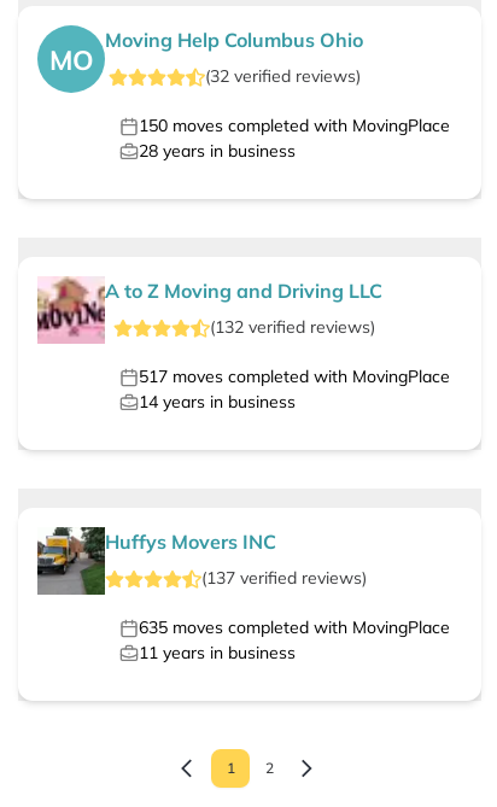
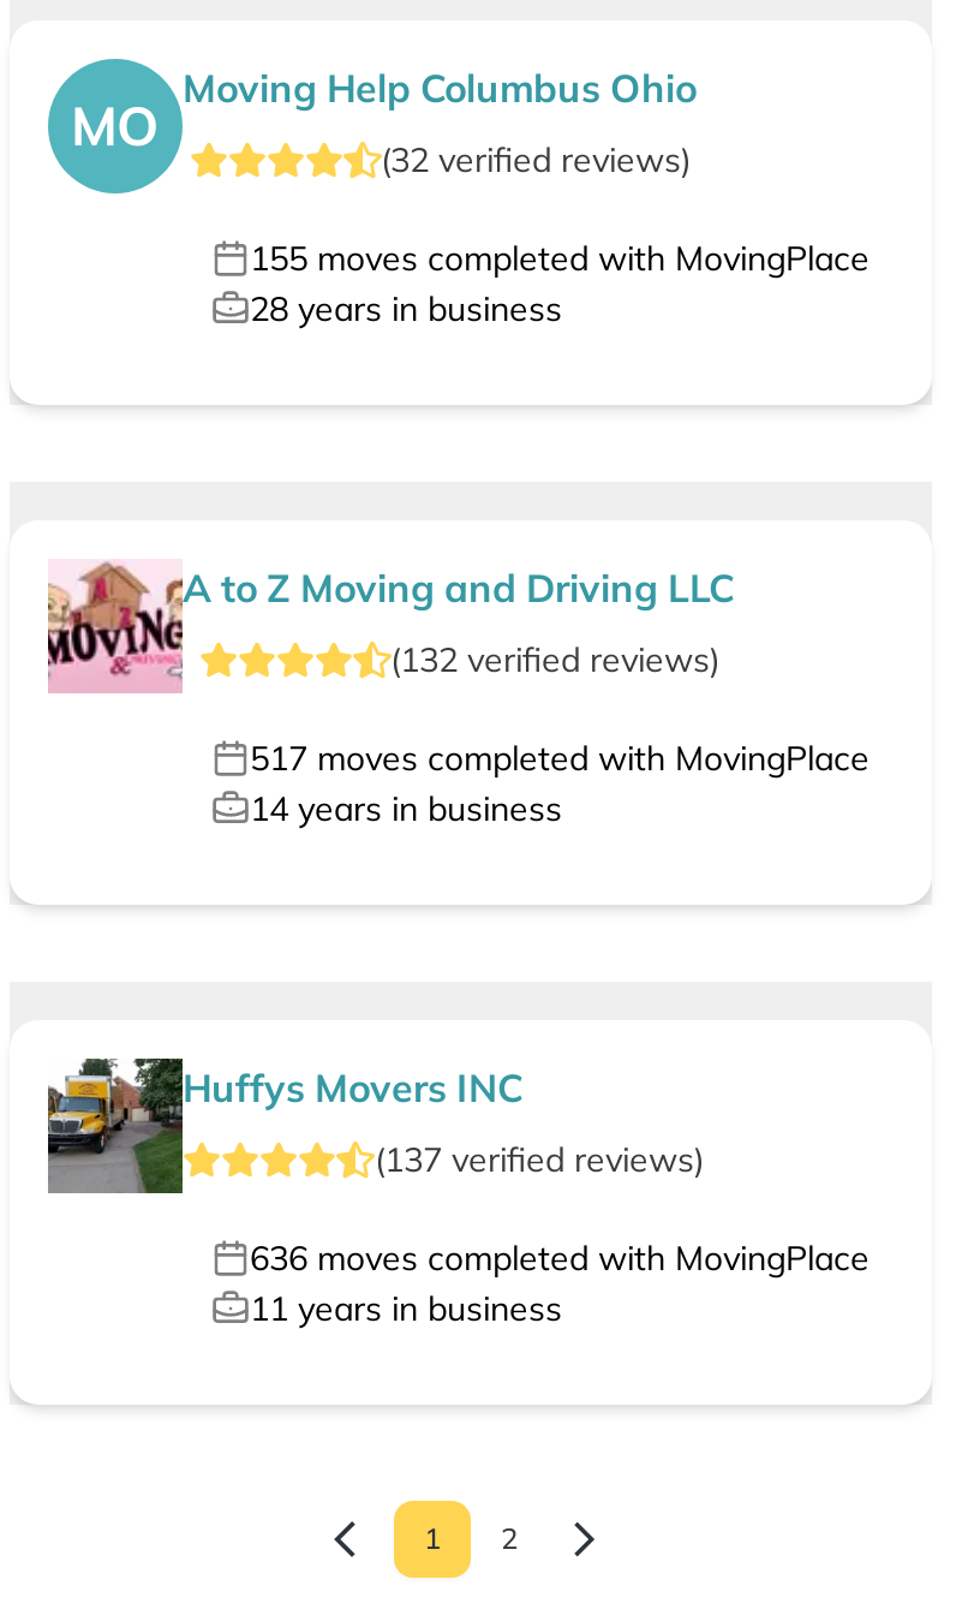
[139,115,450,137] 150 moves completed with MovingPlace -> [250,235,870,279] 155 moves completed with MovingPlace
[139,617,450,639] 635 moves completed with MovingPlace -> [250,1235,870,1278] 636 moves completed with MovingPlace

